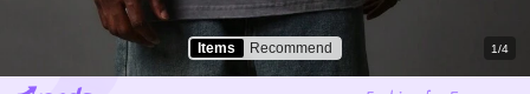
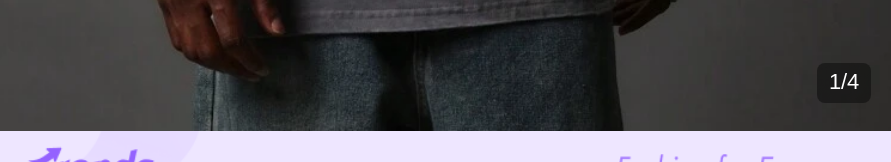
[198,40,332,56] Items | Recommend -> none

